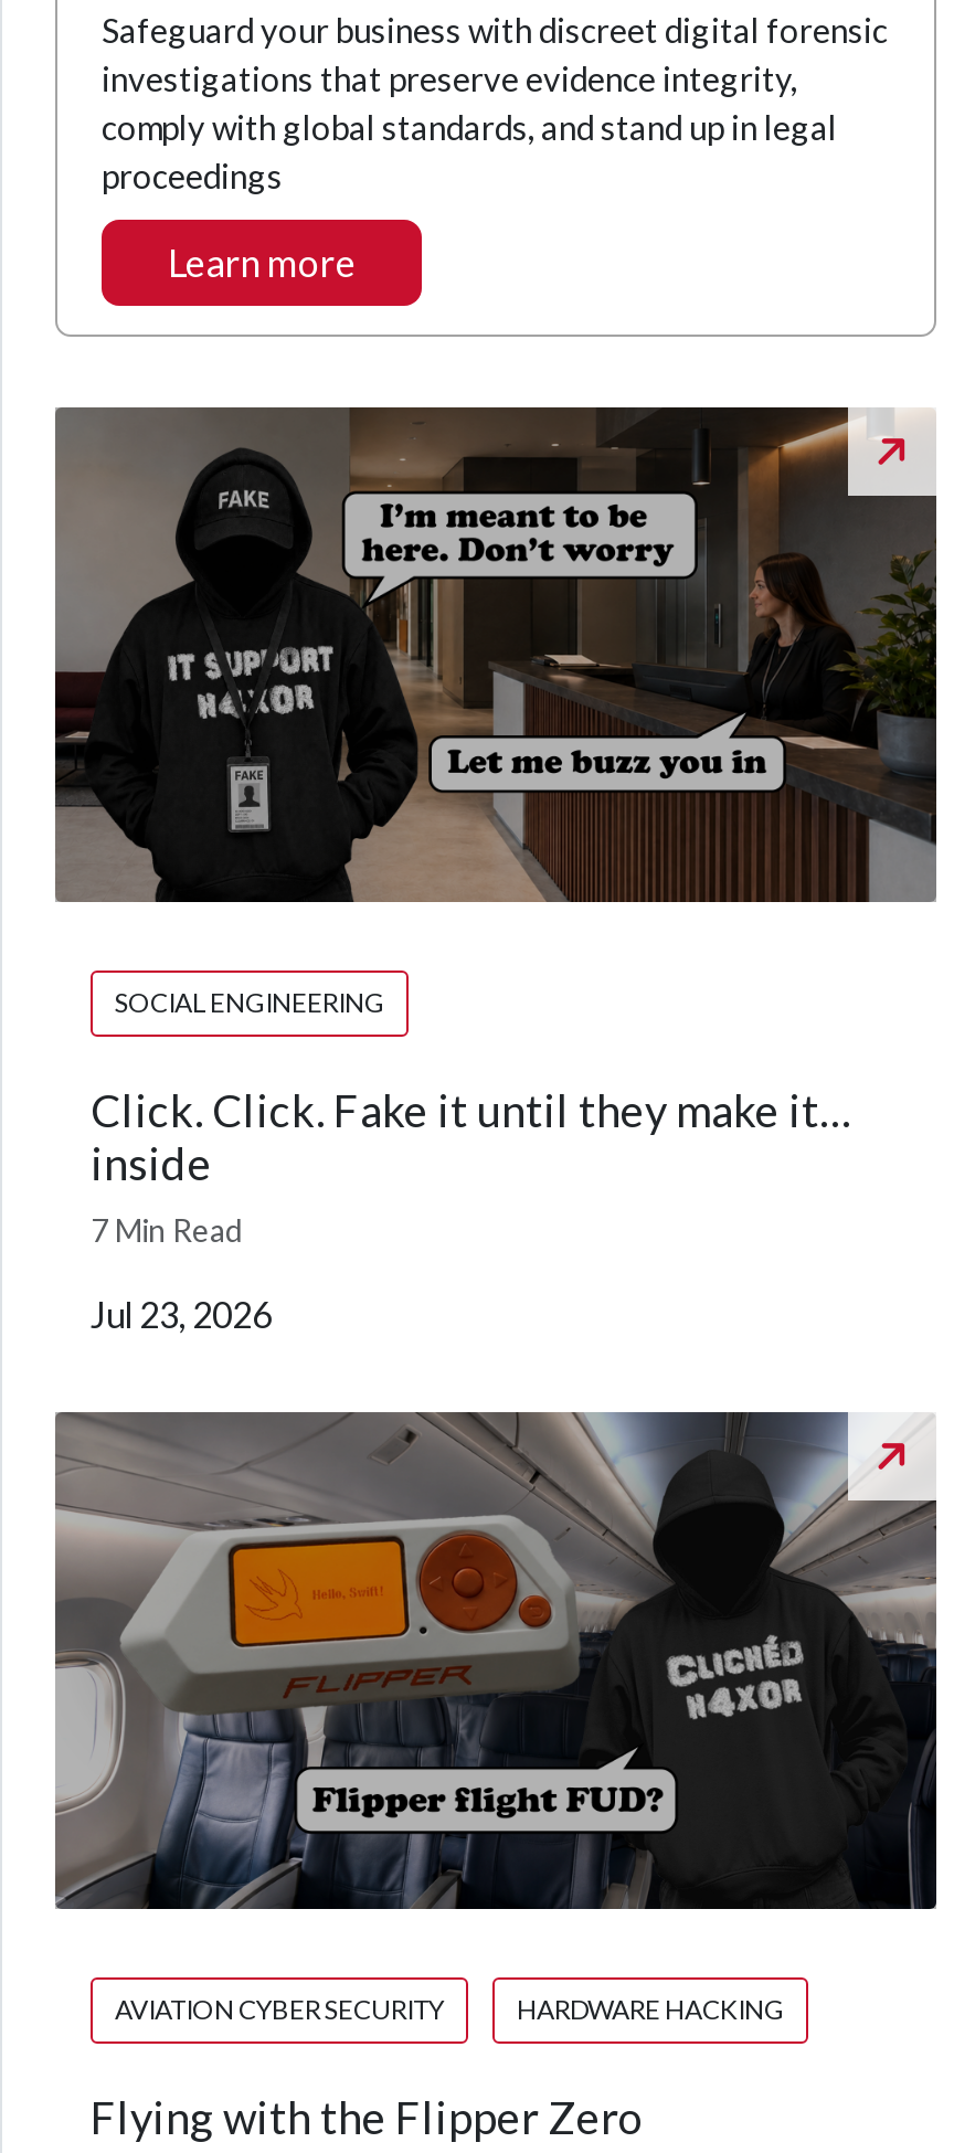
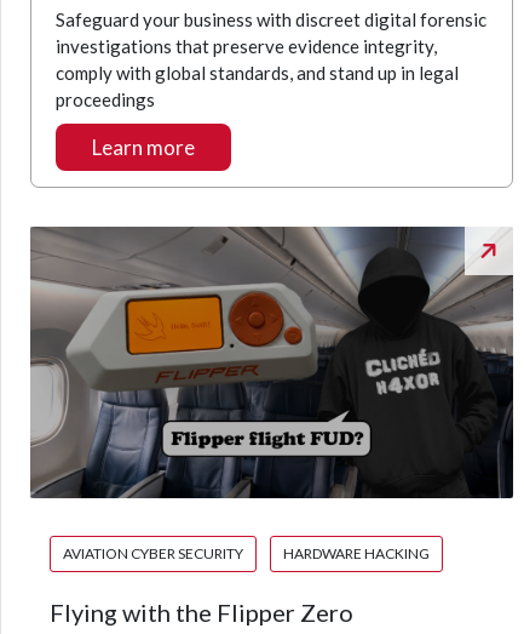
[55,405,936,1336] [image] | SOCIAL ENGINEERING | Click. Click. Fake it until they make it… | inside | 7 Min Read | Jul 23, 2026 -> none

